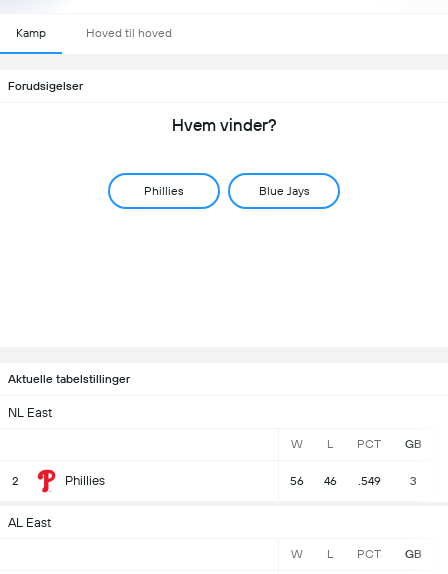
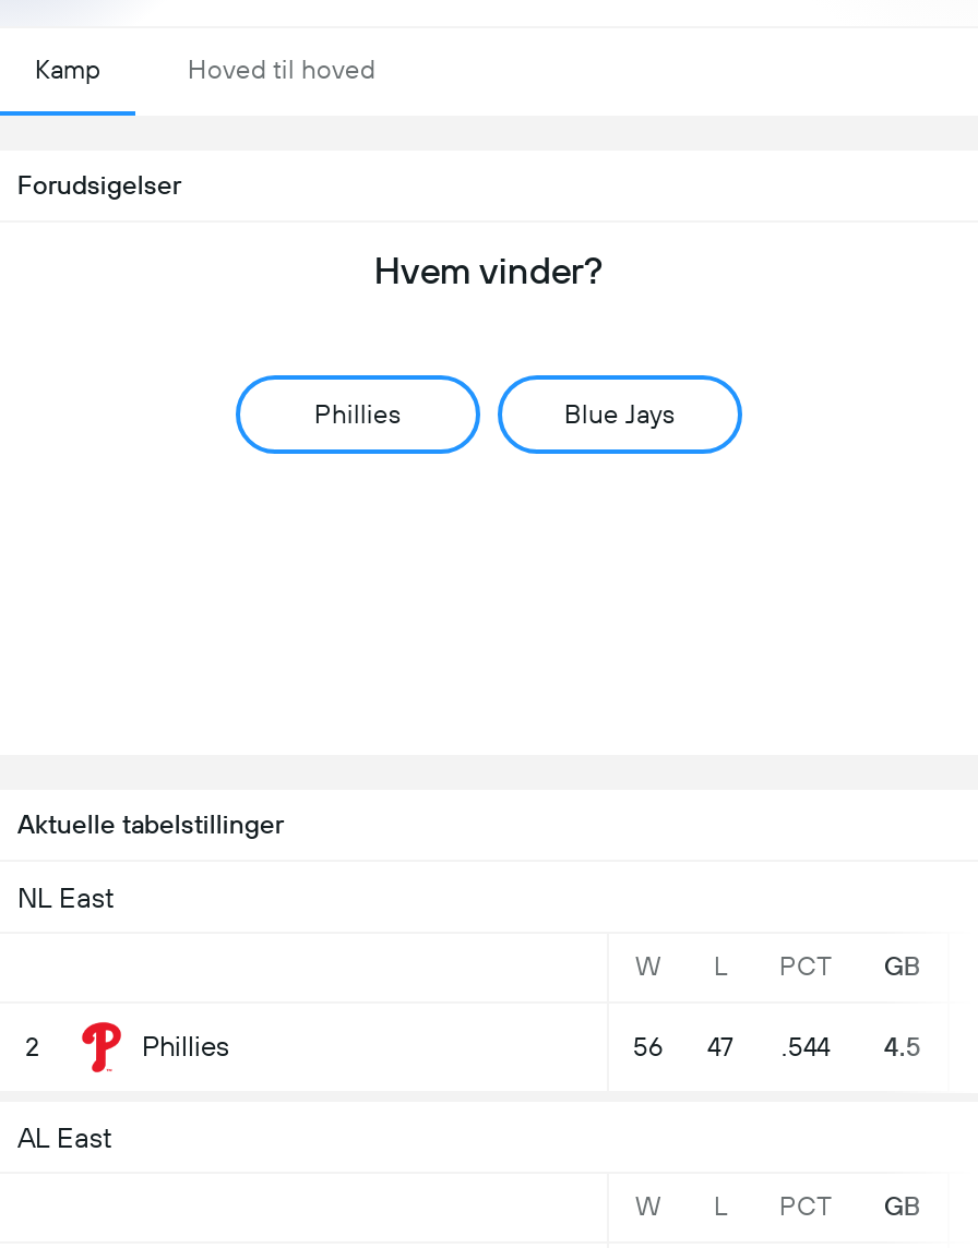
[323,474,336,488] 46 -> [707,1032,733,1063] 47
[357,474,380,488] .549 -> [782,1032,830,1063] .544
[410,474,417,488] 3 -> [884,1032,921,1063] 4.5

